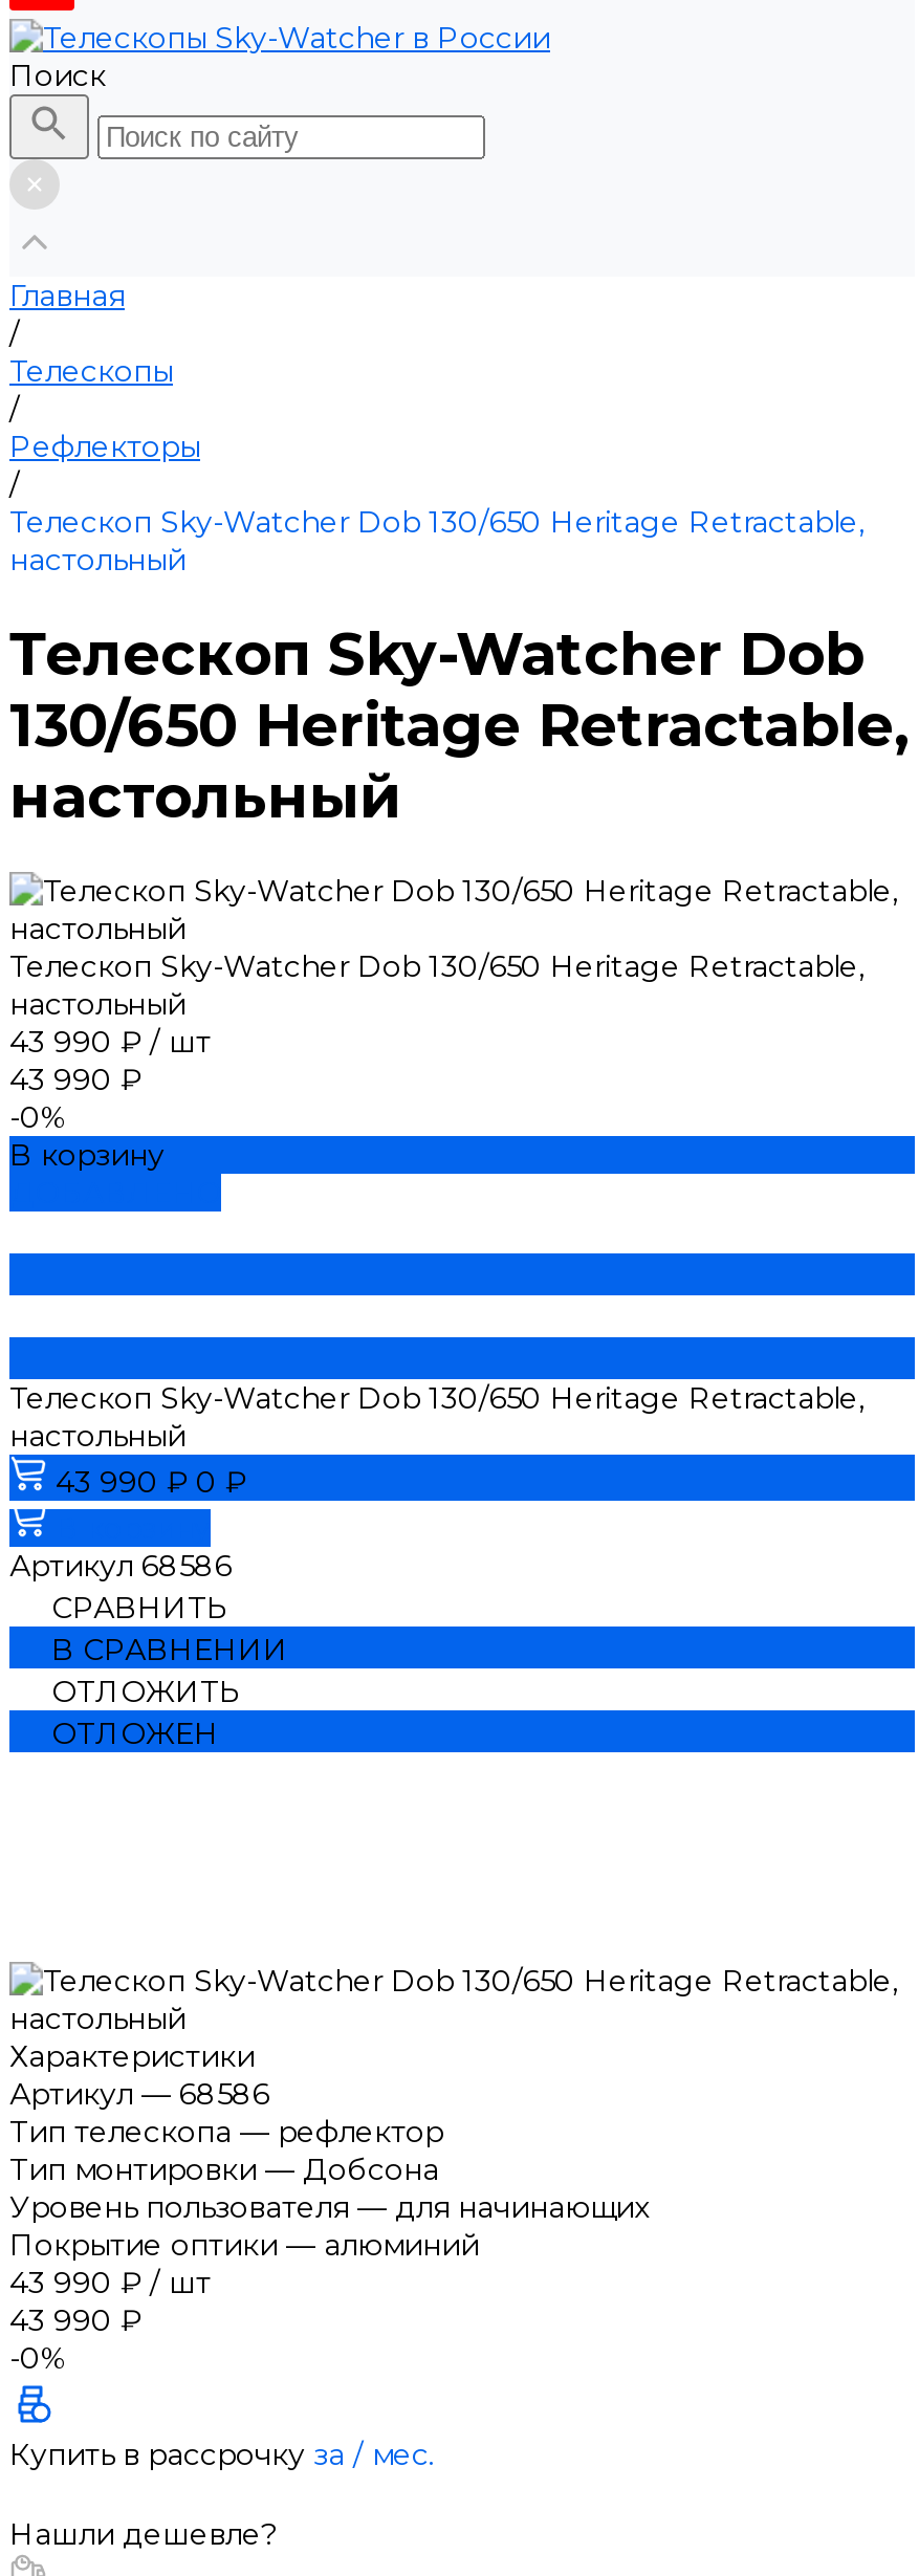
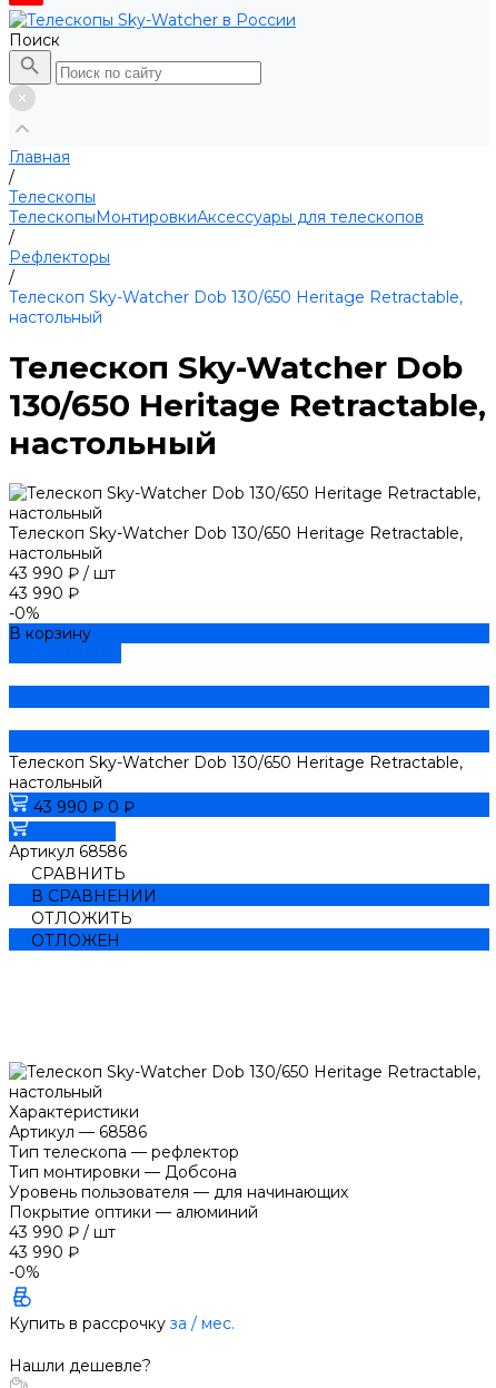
none -> [9,207,424,227] ТелескопыМонтировкиАксессуары для телескопов

